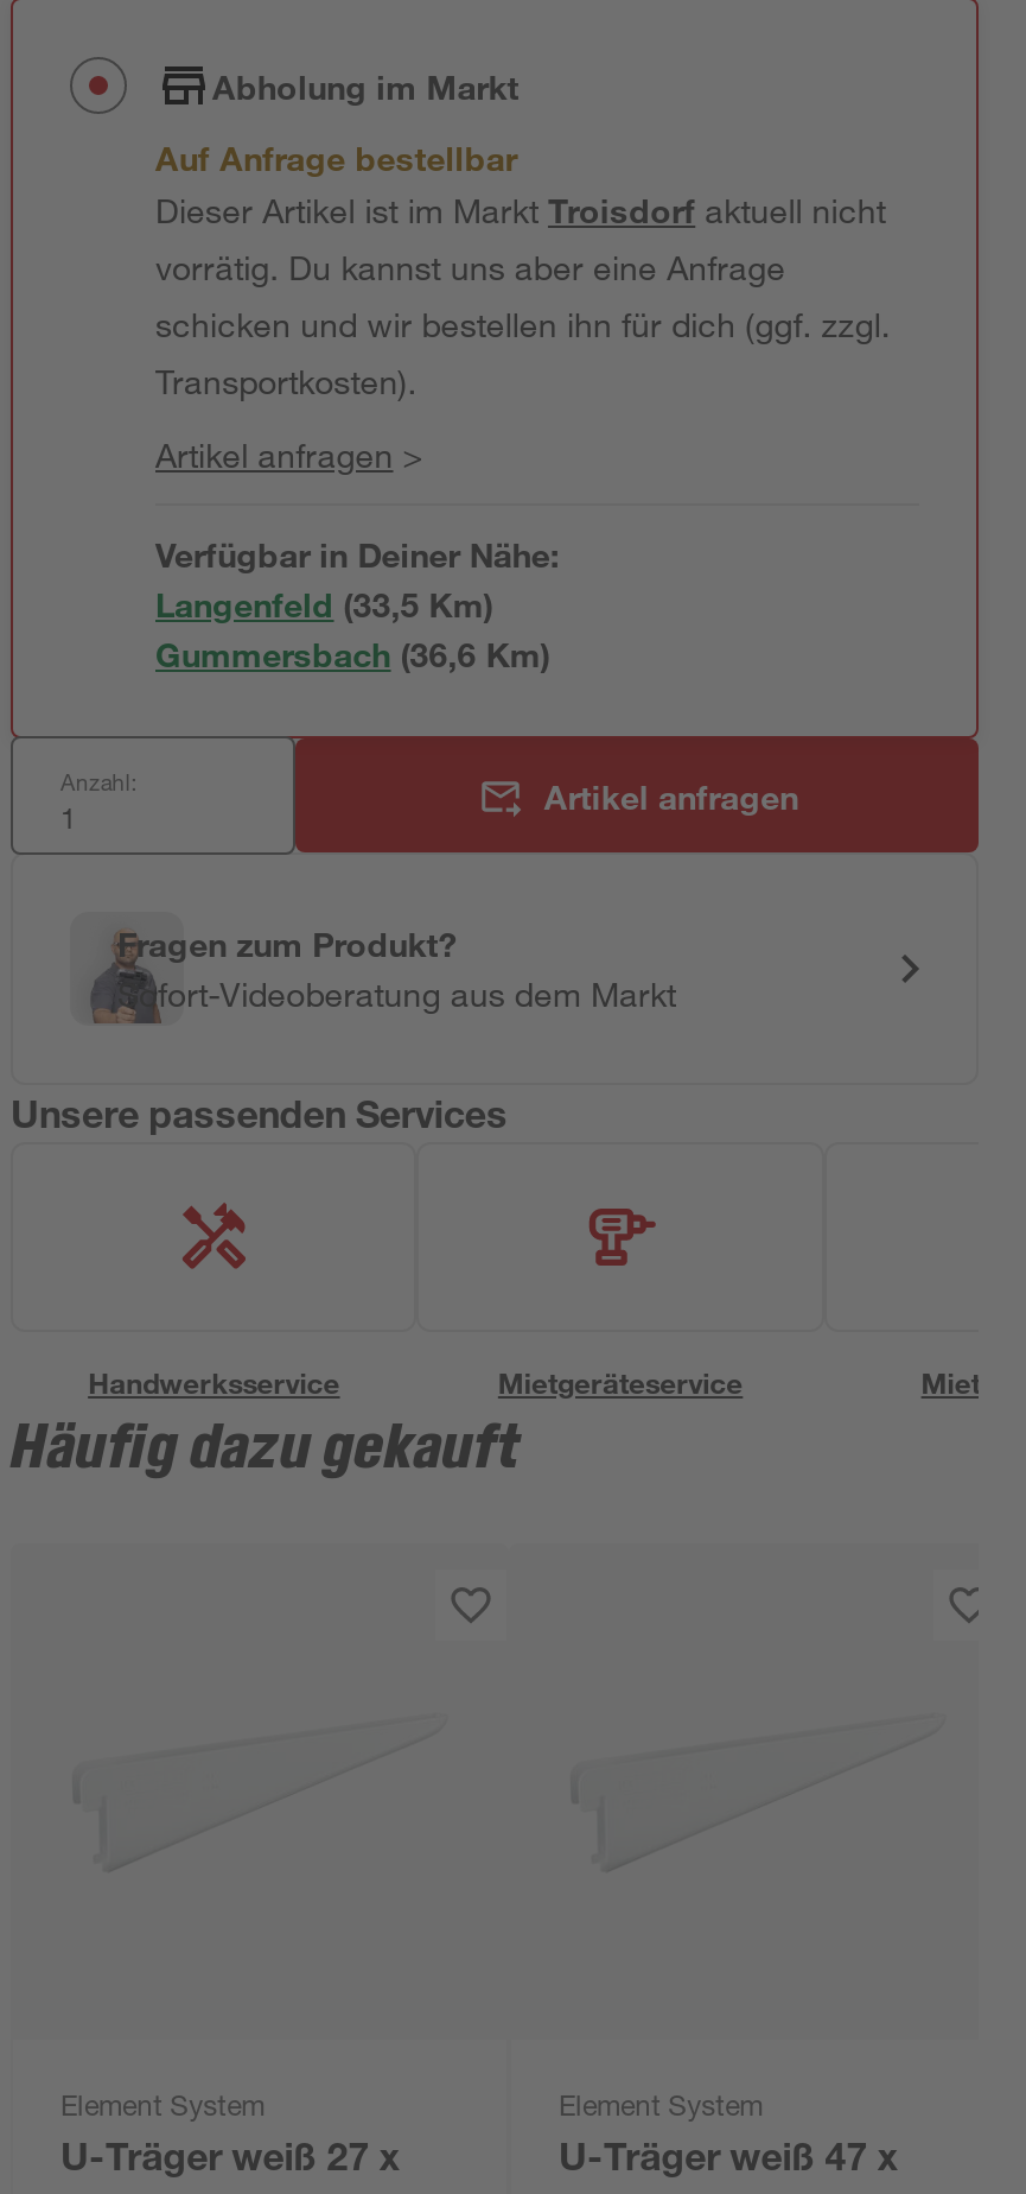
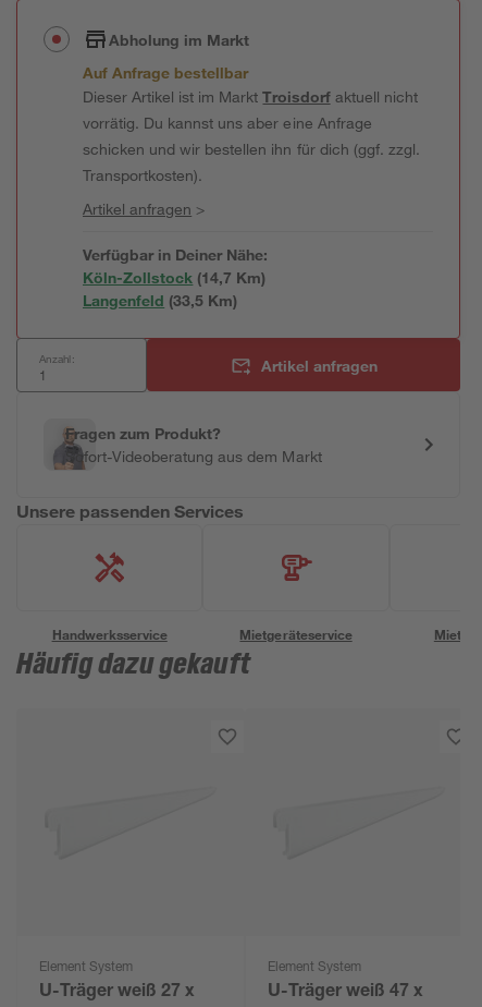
none -> [83,268,266,287] Köln-Zollstock (14,7 Km)
moved [155,584,493,624] -> [83,291,238,310]: Langenfeld (33,5 Km)
[155,634,550,674] Gummersbach (36,6 Km) -> none

